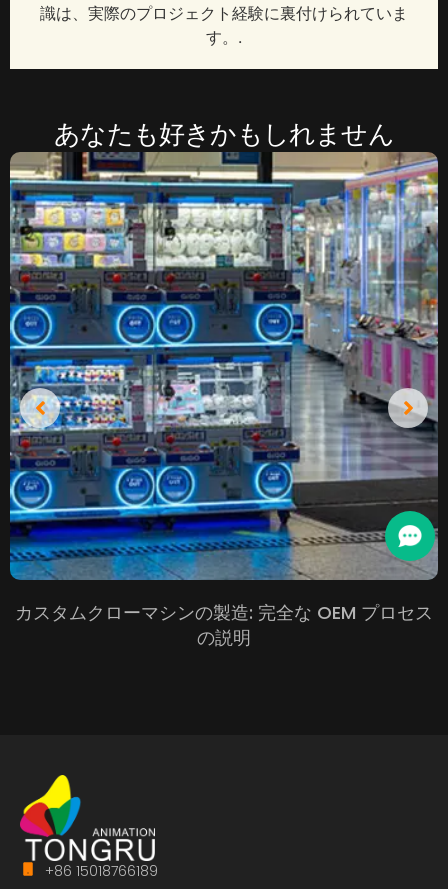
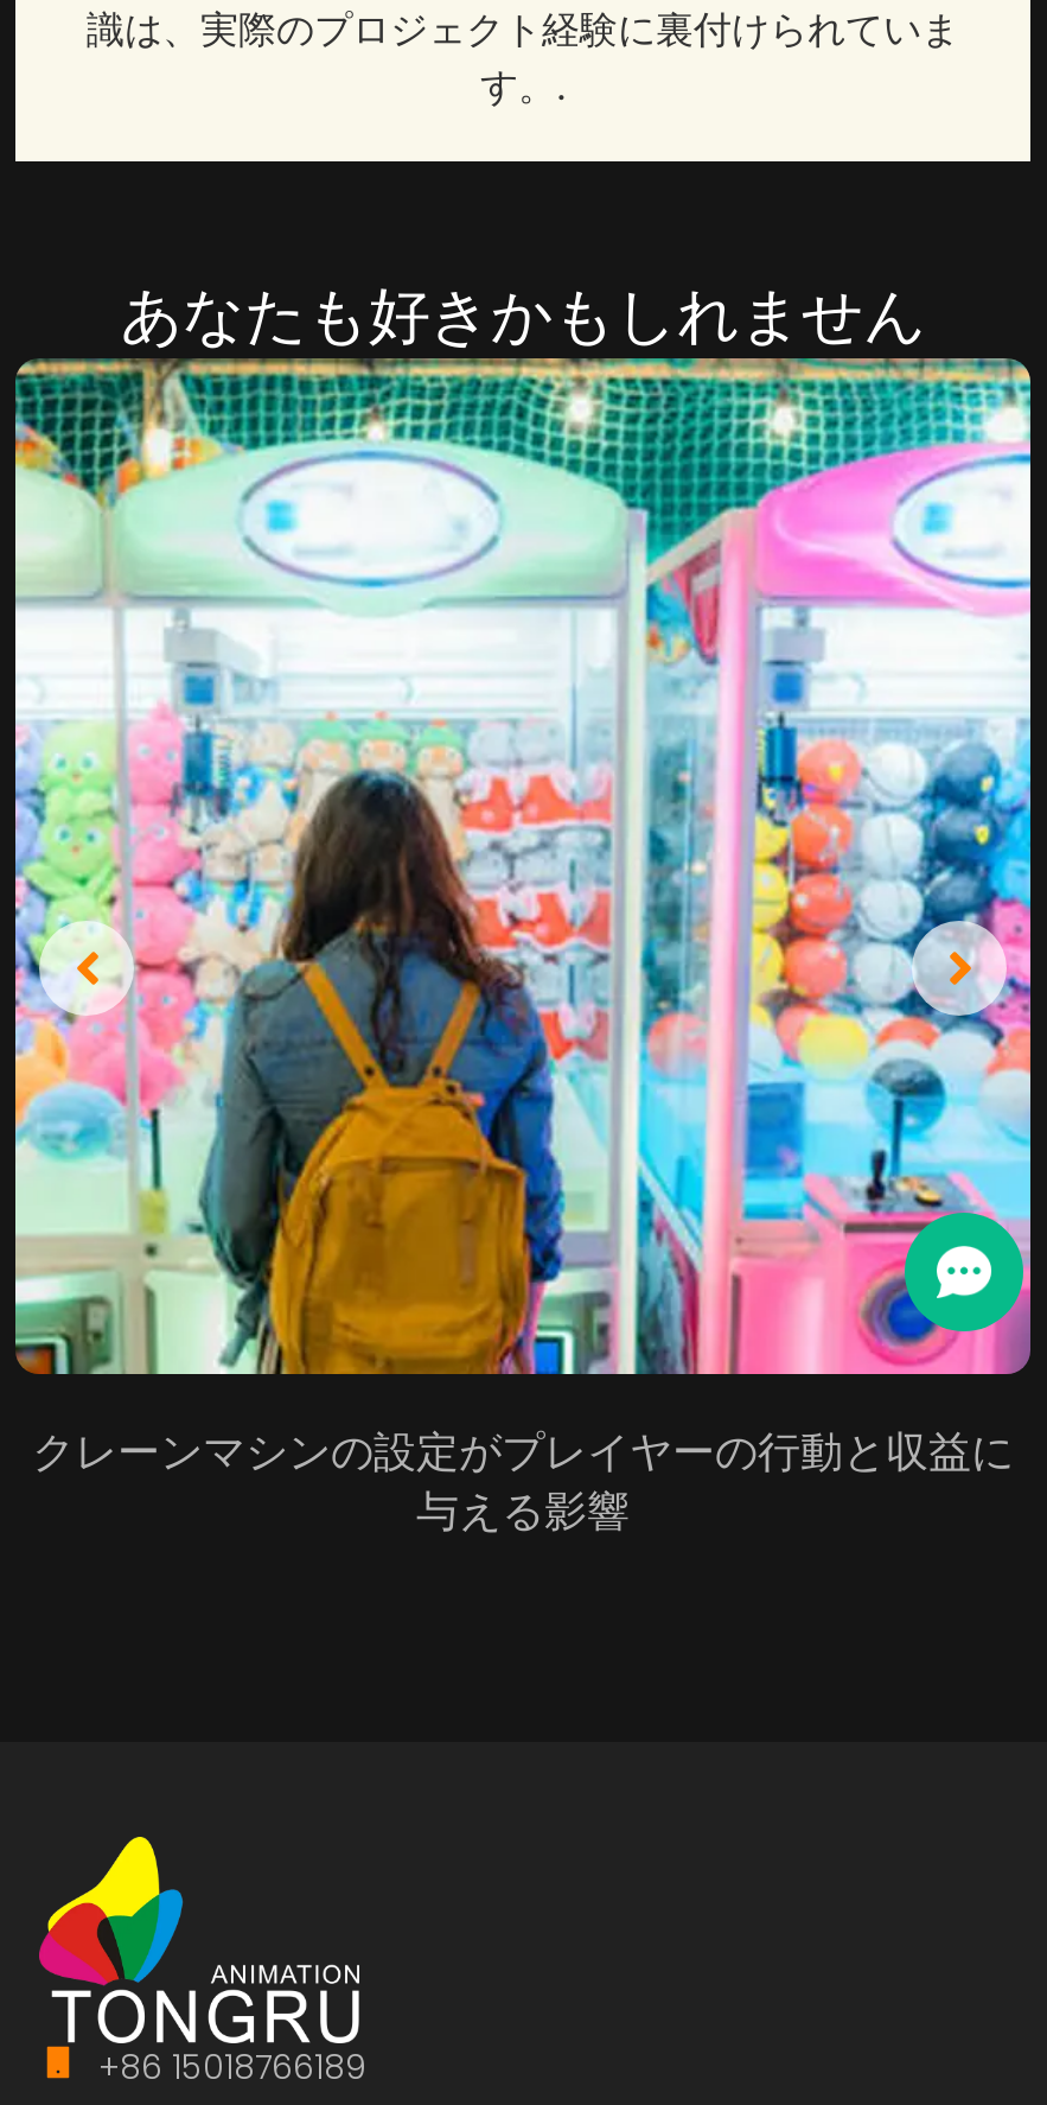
[9,152,439,649] [image] | カスタムクローマシンの製造: 完全な OEM プロセス | の説明 -> [13,358,1033,1541] [image] | クレーンマシンの設定がプレイヤーの行動と収益に | 与える影響

